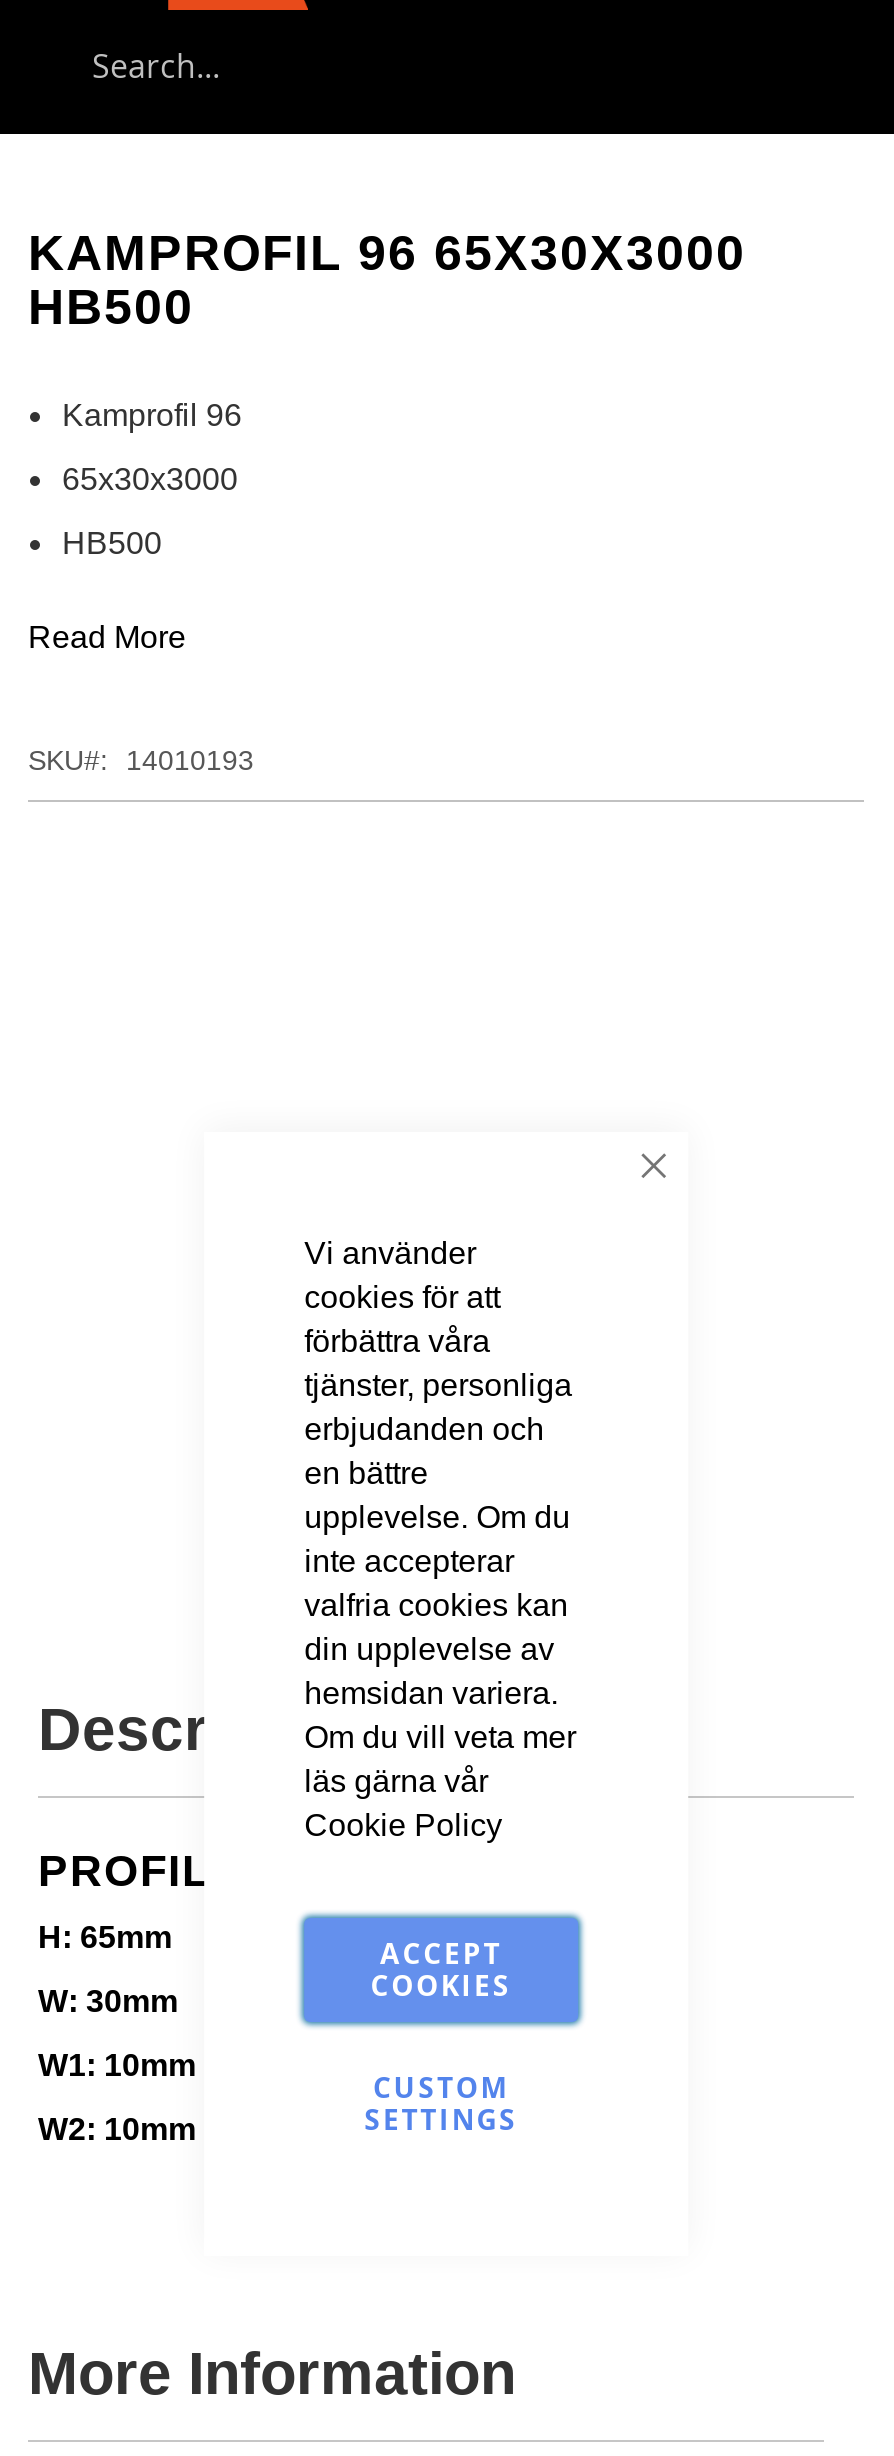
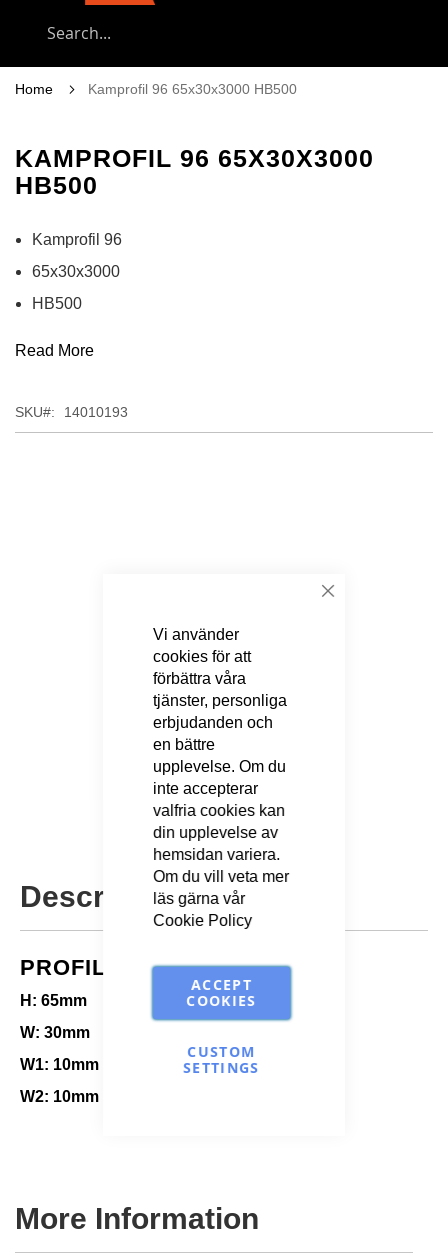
none -> [15,81,297,97] Home | Kamprofil 96 65x30x3000 HB500

